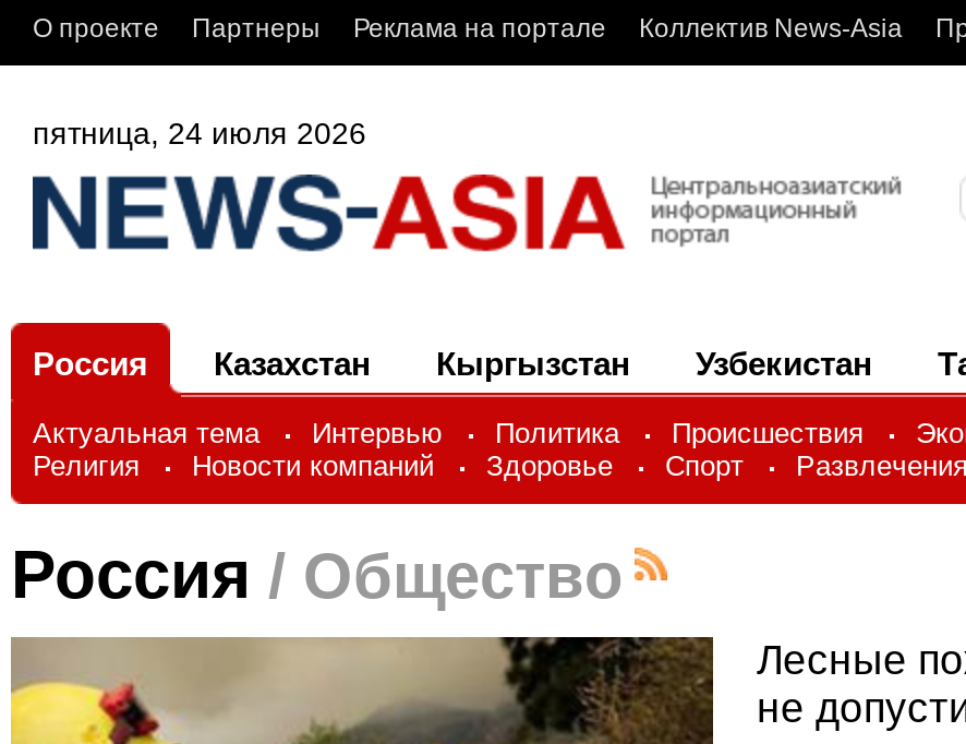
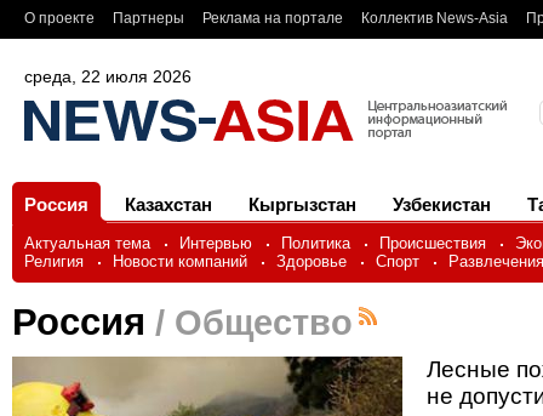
[33,116,366,151] пятница, 24 июля 2026 -> [24,67,192,86] среда, 22 июля 2026

